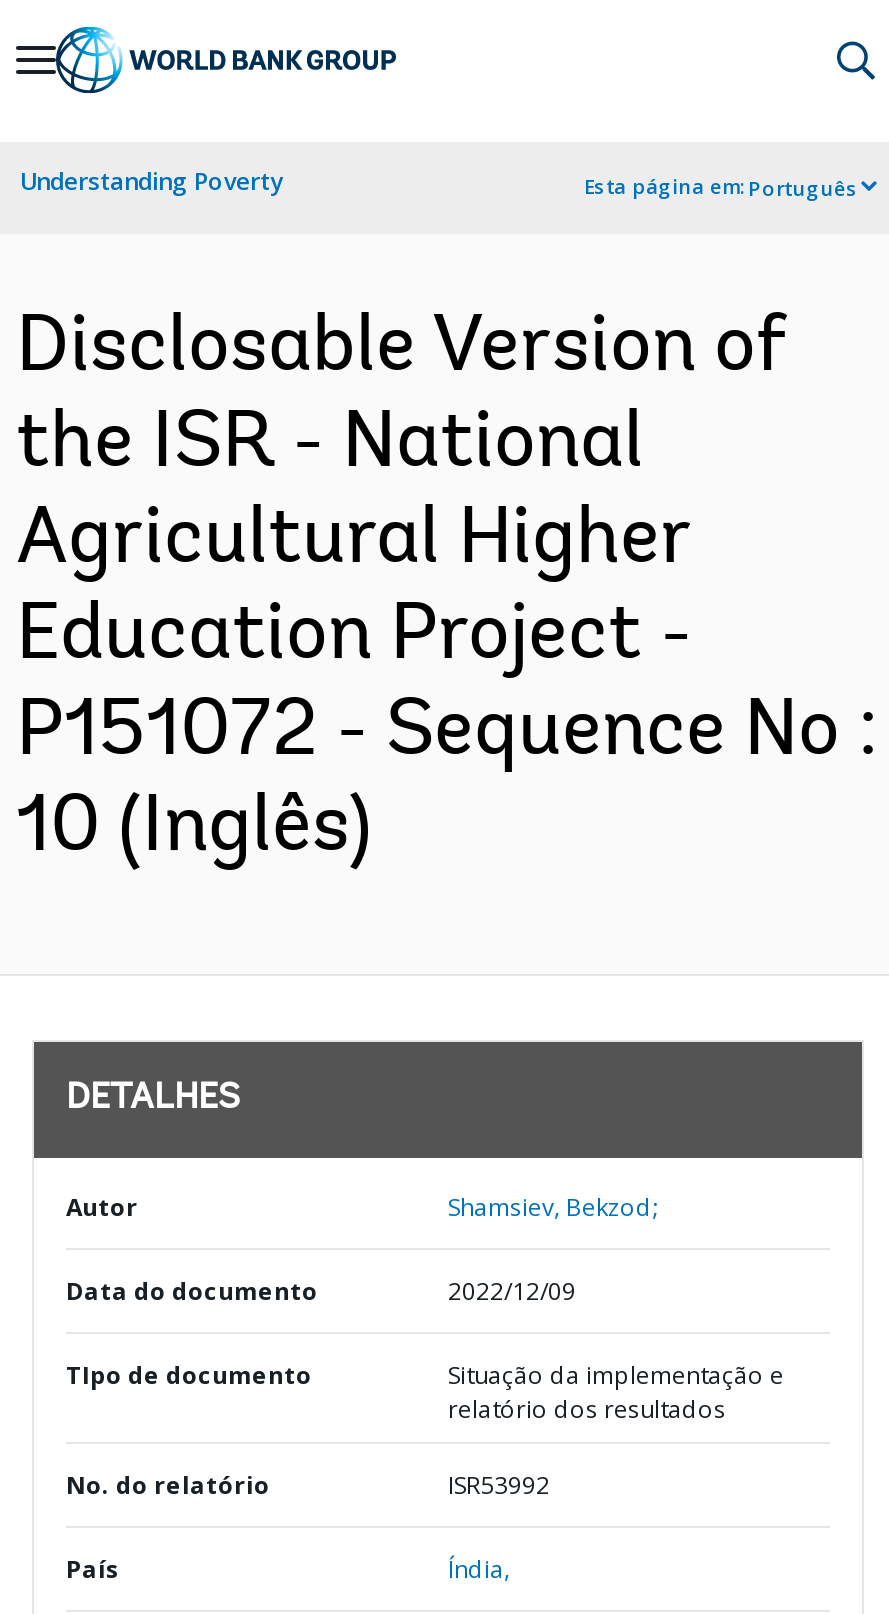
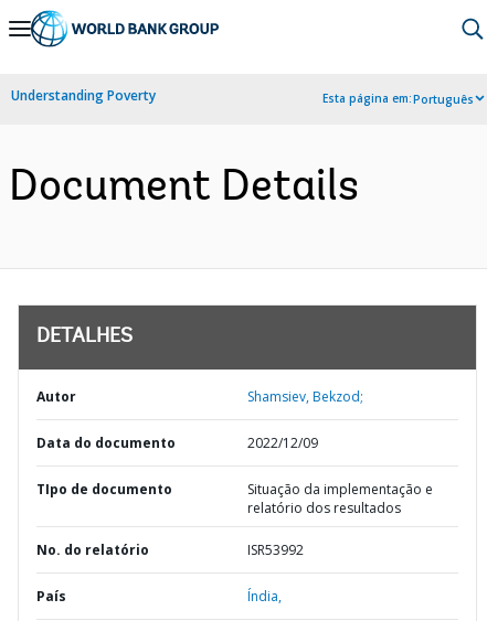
[16,310,878,870] Disclosable Version of | the ISR - National | Agricultural Higher | Education Project - | P151072 - Sequence No : | 10 (Inglês) -> [9,167,359,211] Document Details

